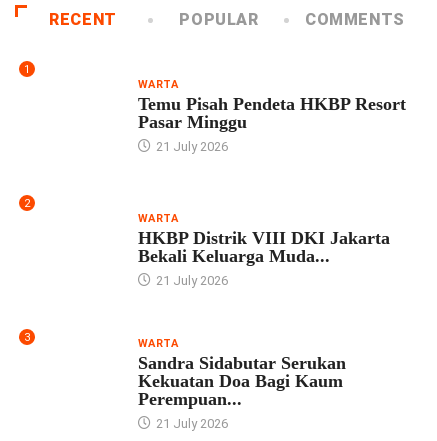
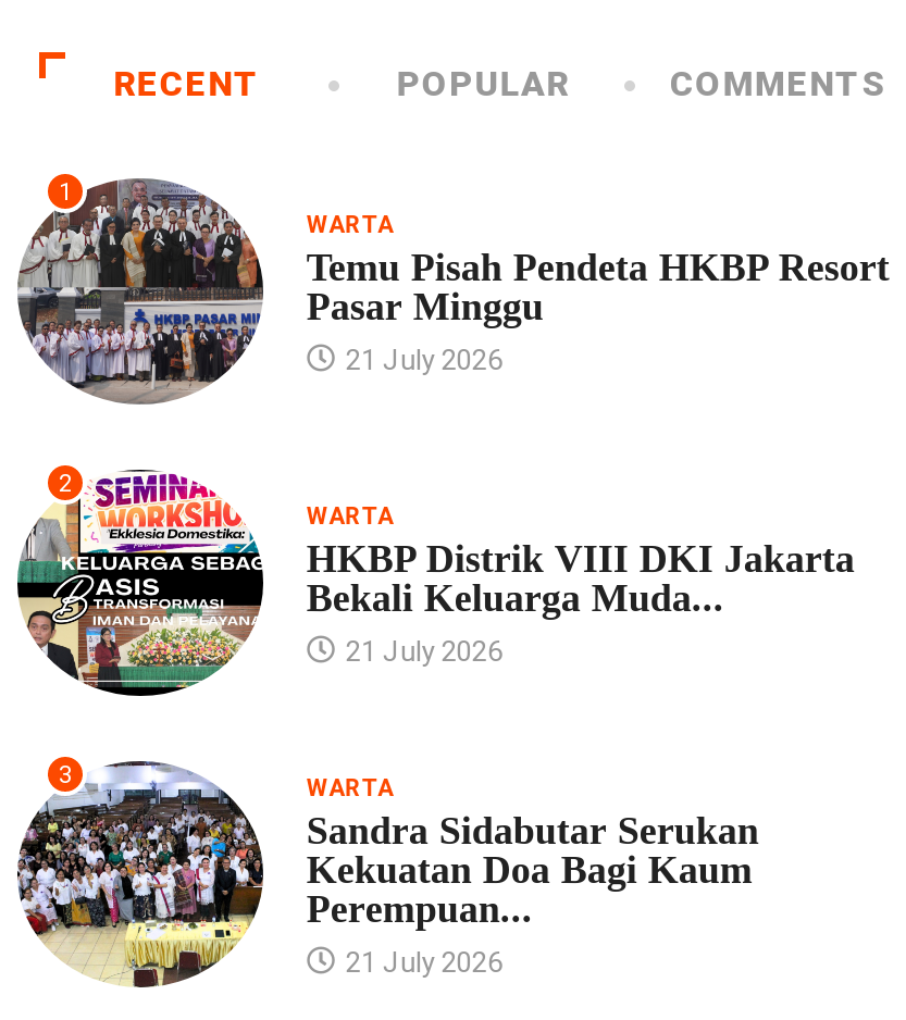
none -> [15,176,265,407] [image]
none -> [15,468,265,698] [image]
none -> [15,759,265,990] [image]

